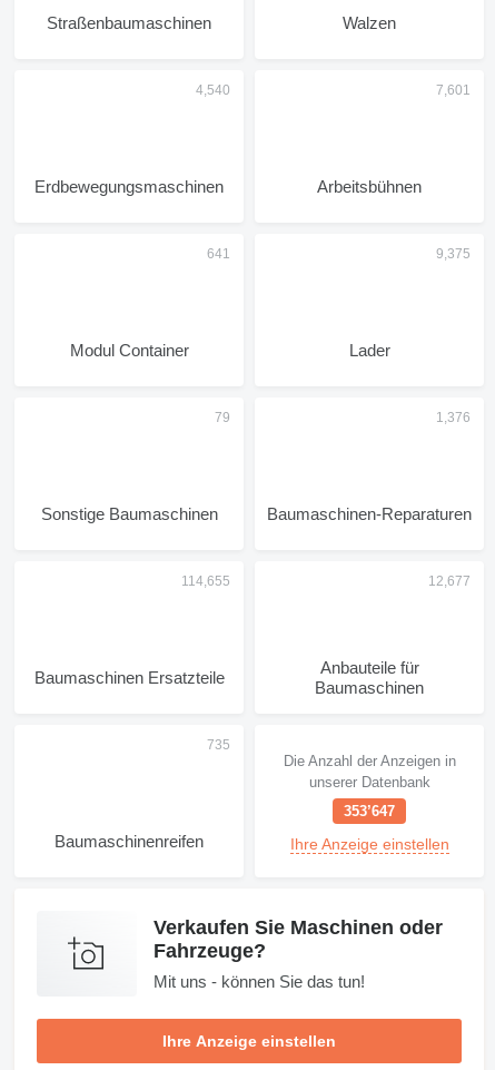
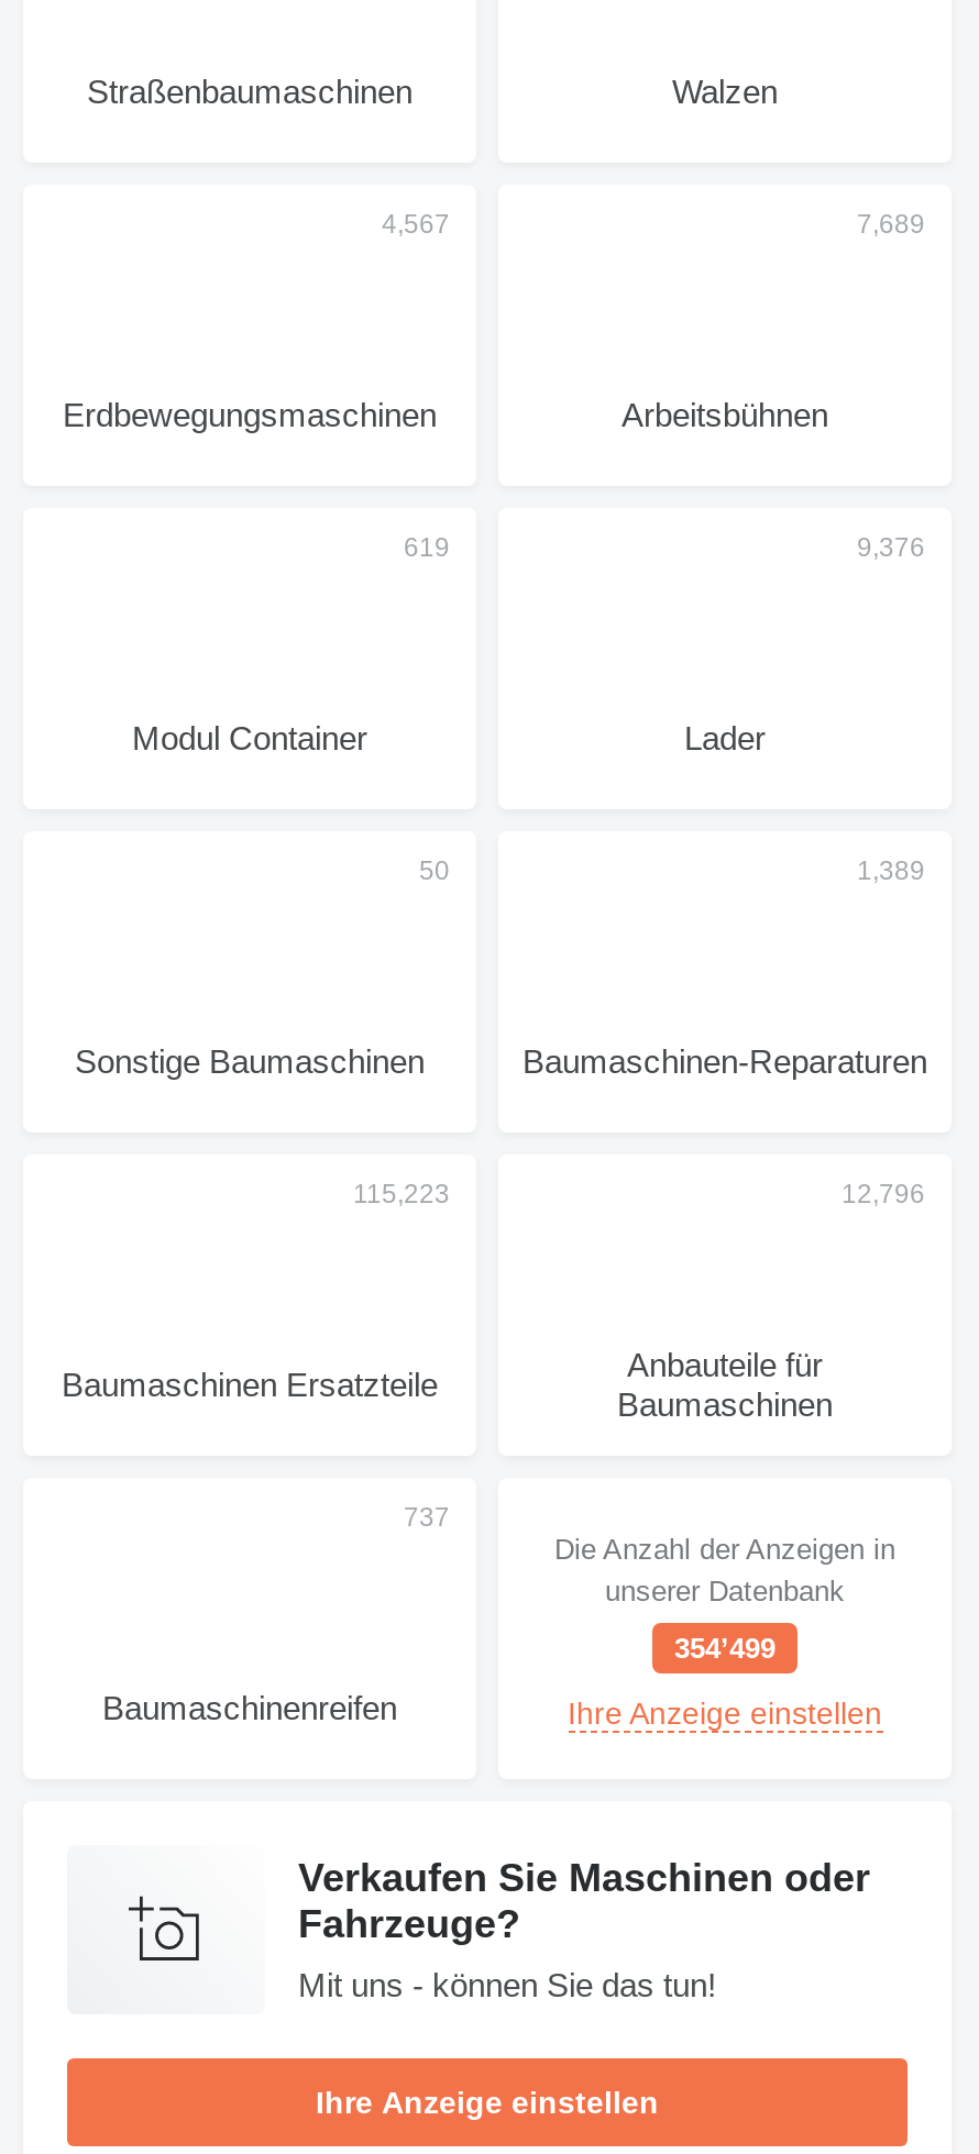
[344,802,395,819] 353’647 -> [674,1631,776,1664] 354’499

